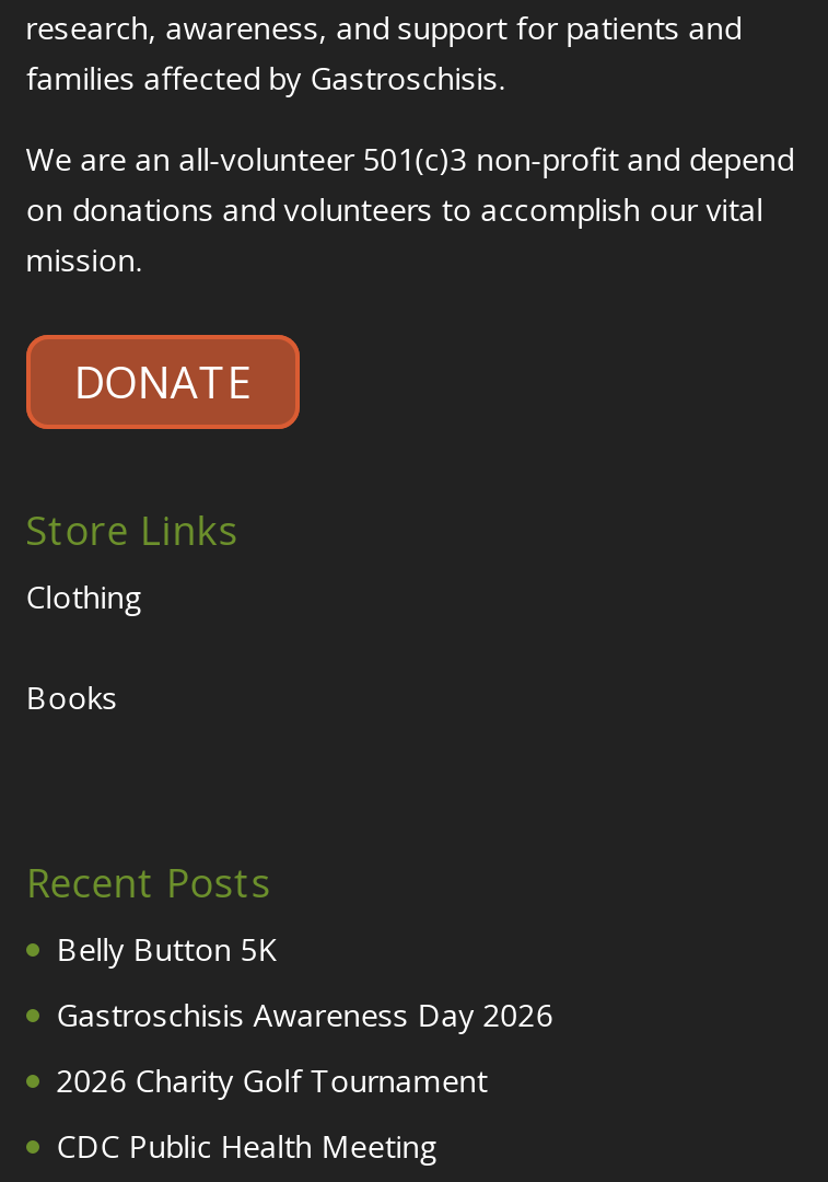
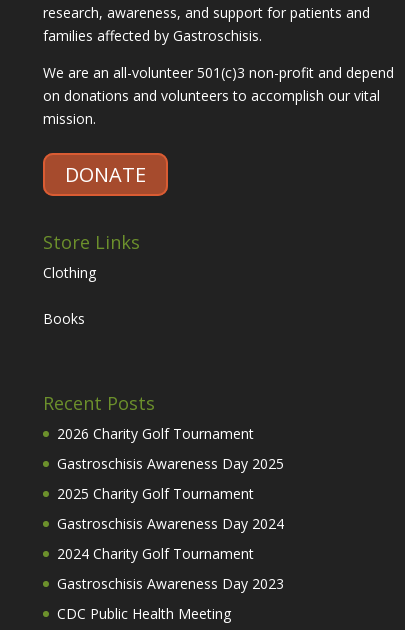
[56,929,553,1036] Belly Button 5K | Gastroschisis Awareness Day 2026 -> none
moved [56,1060,487,1102] -> [57,424,254,443]: 2026 Charity Golf Tournament
none -> [57,454,284,593] Gastroschisis Awareness Day 2025 | 2025 Charity Golf Tournament | Gastroschisis Awareness Day 2024 | 2024 Charity Golf Tournament | Gastroschisis Awareness Day 2023

